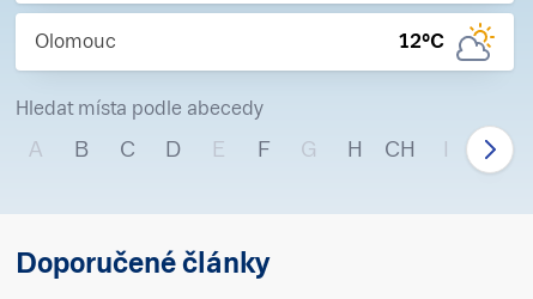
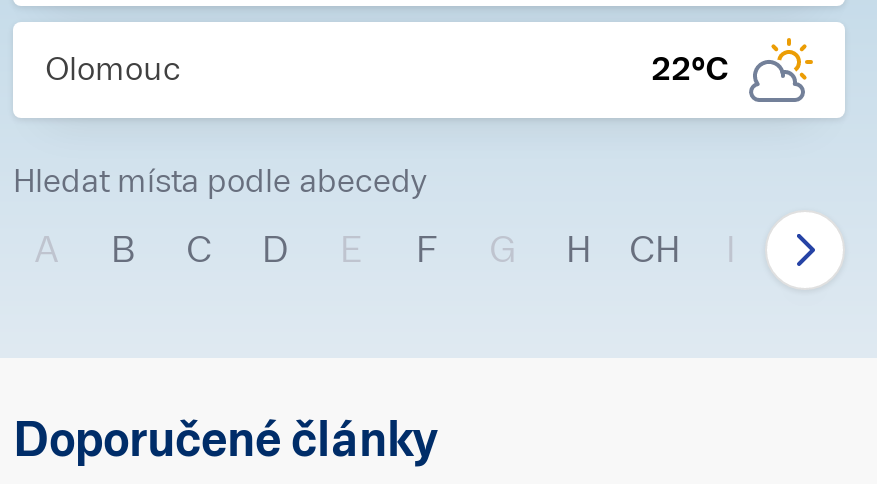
[398,30,444,53] 12°C -> [651,50,729,88] 22°C

